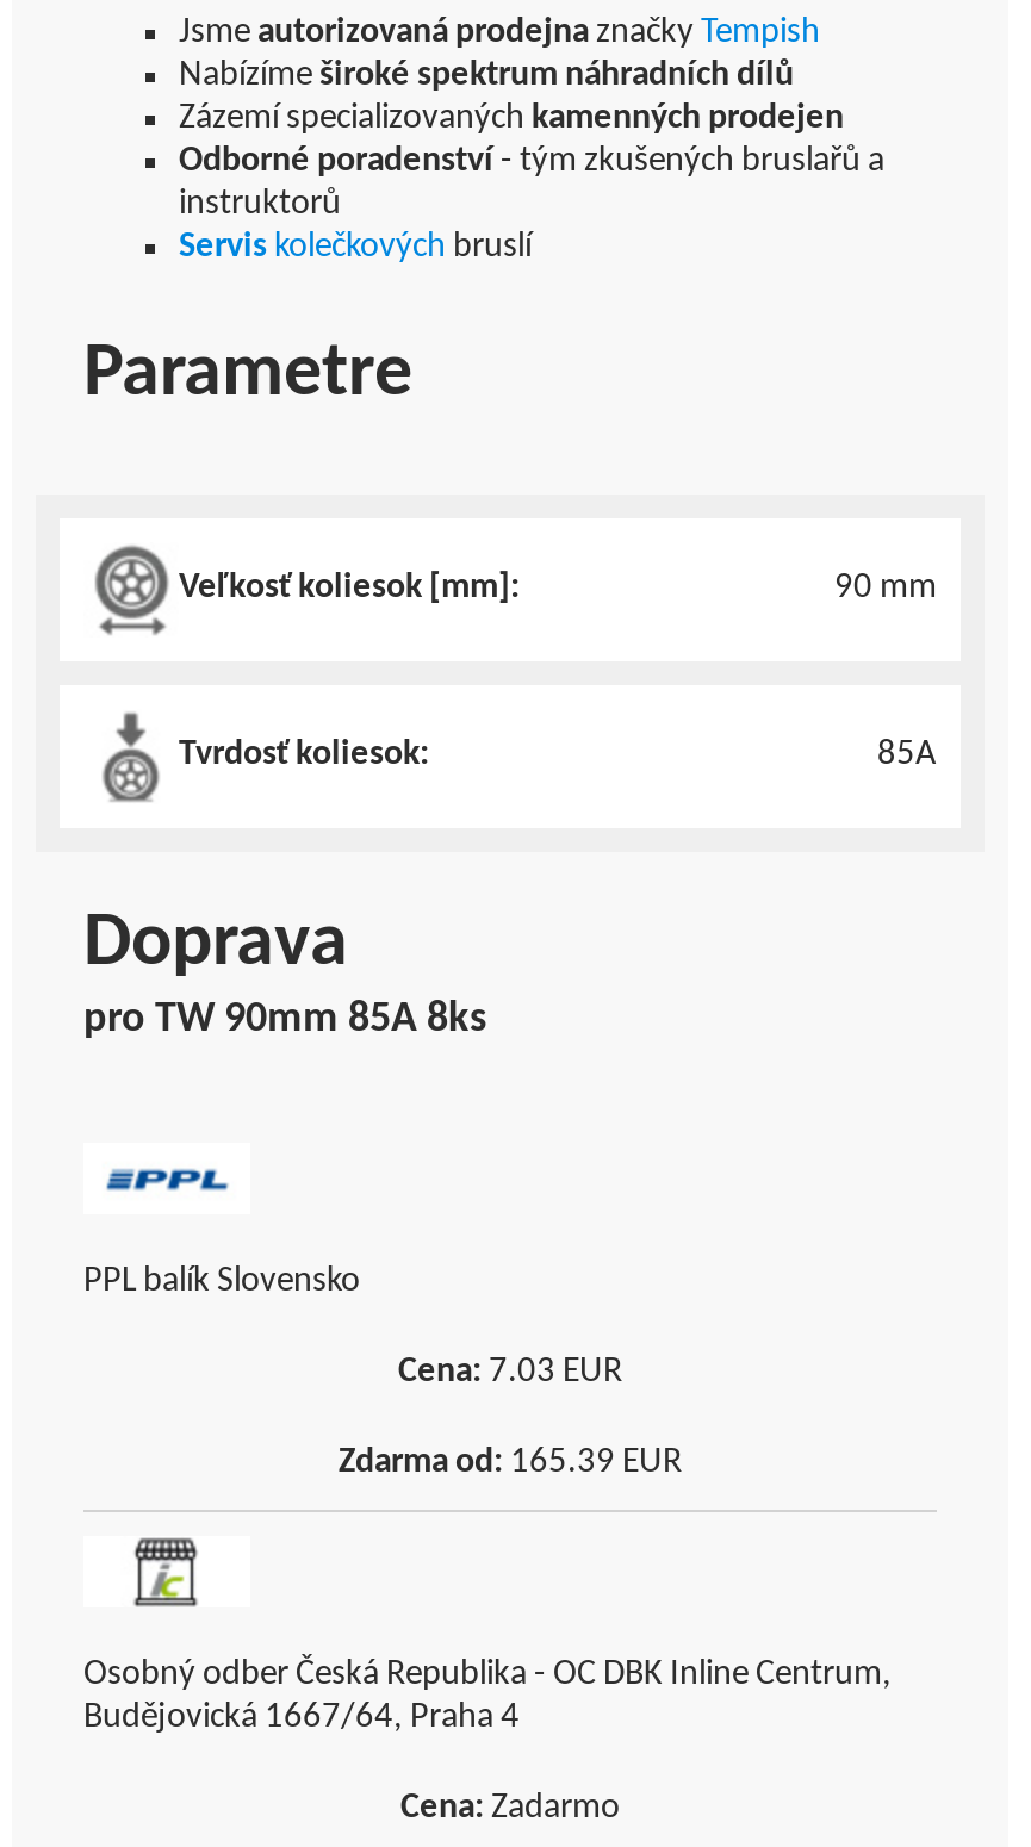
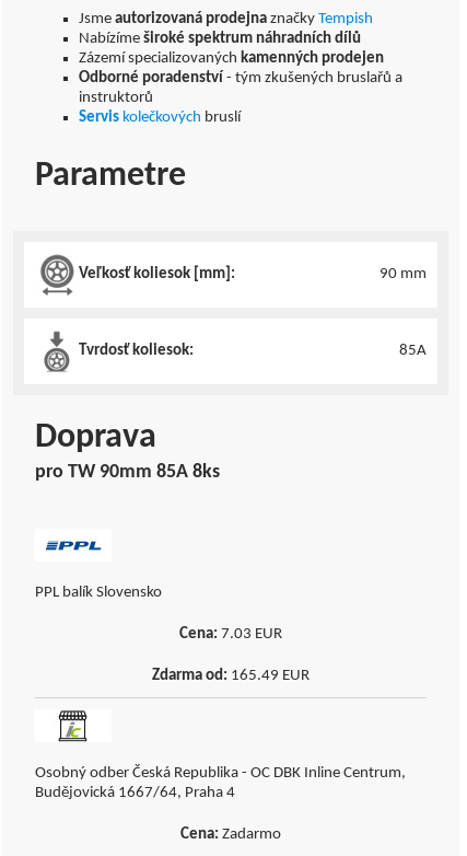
[510,1445,682,1481] 165.39 EUR -> [231,668,310,684] 165.49 EUR

